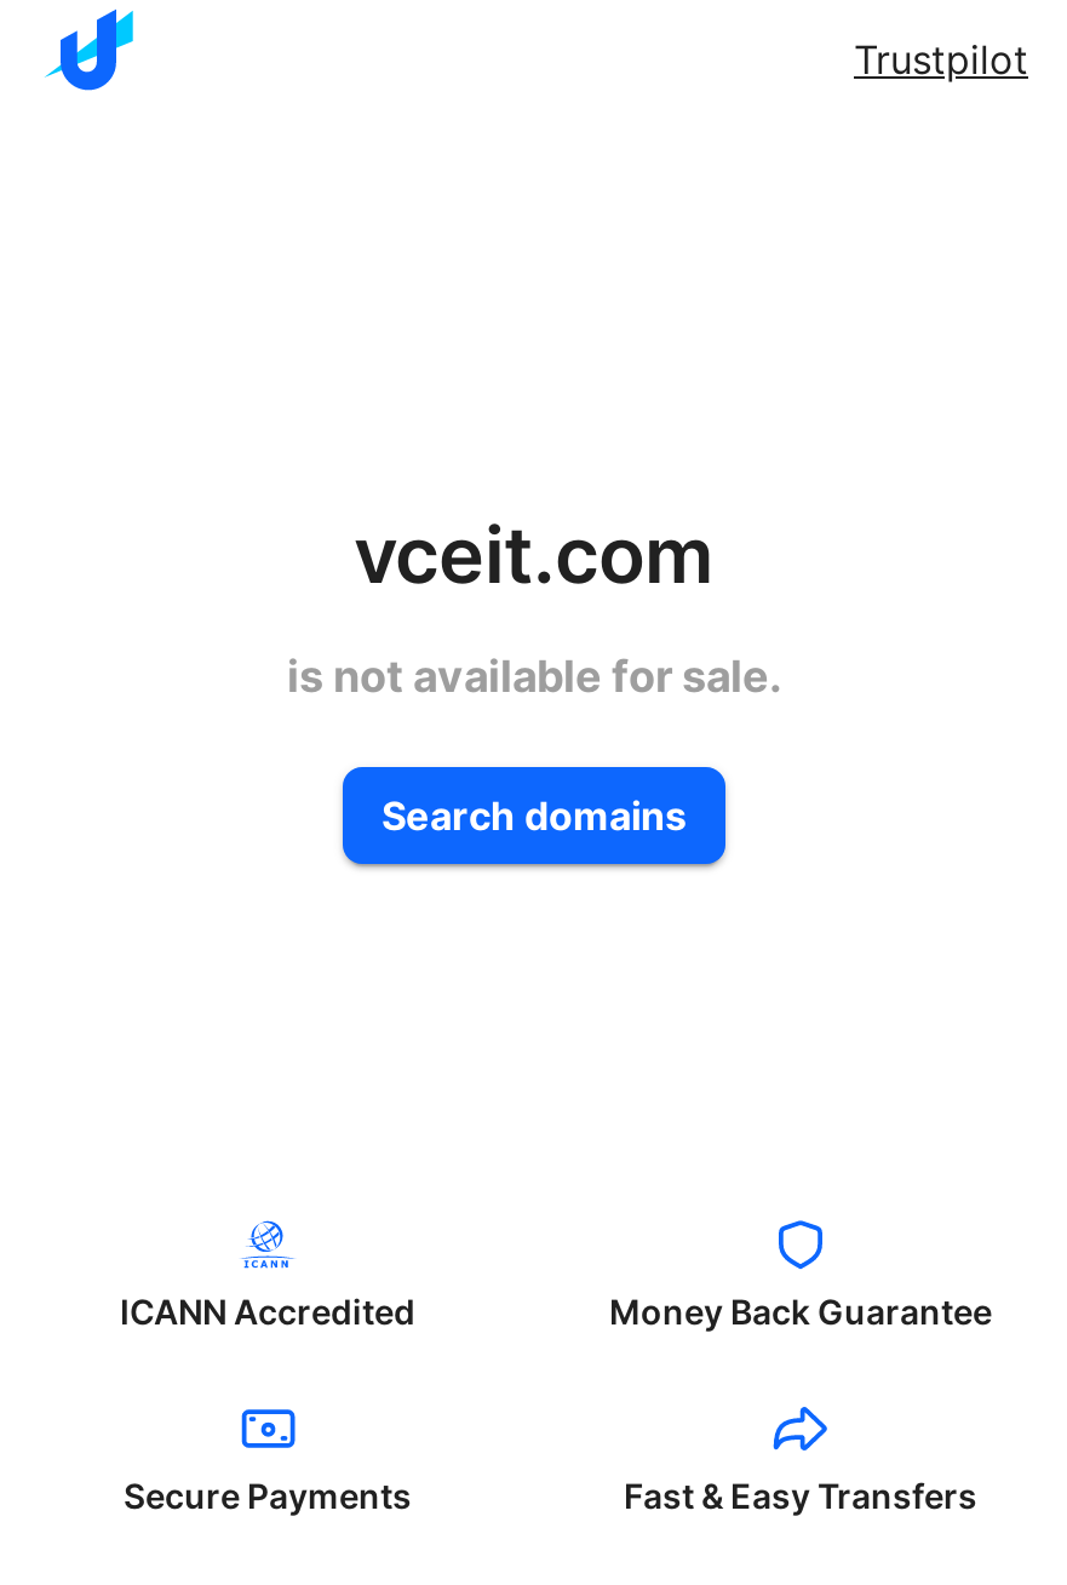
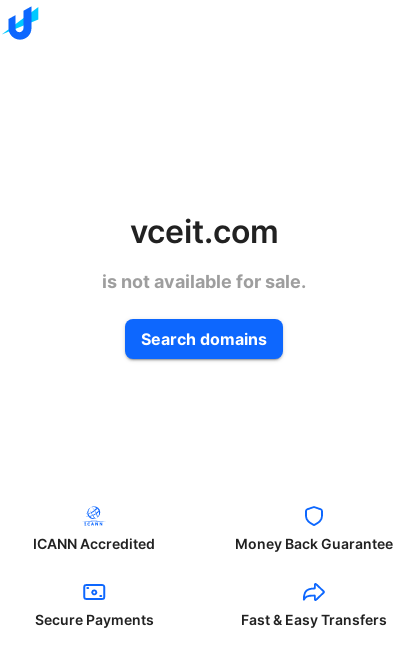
[854,35,1028,84] Trustpilot -> none

